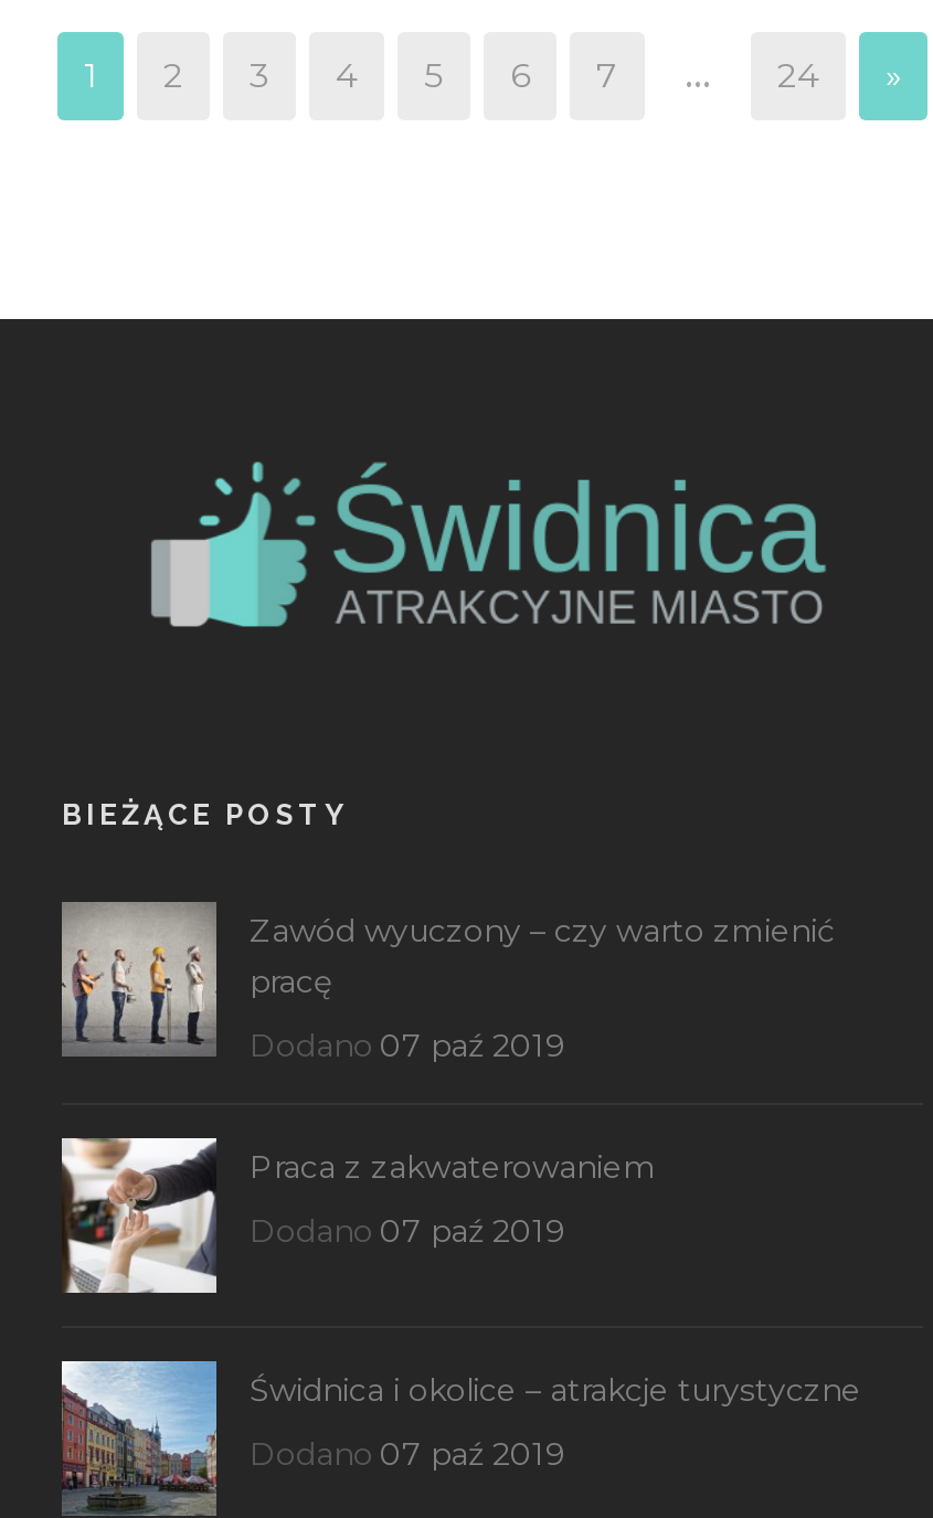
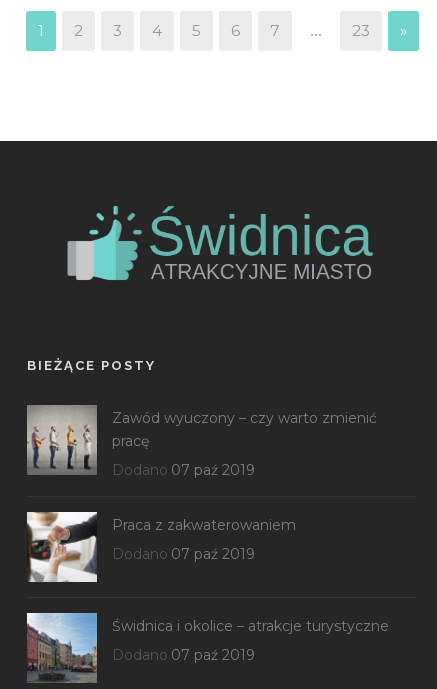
[777,54,819,96] 24 -> [351,21,369,40] 23

